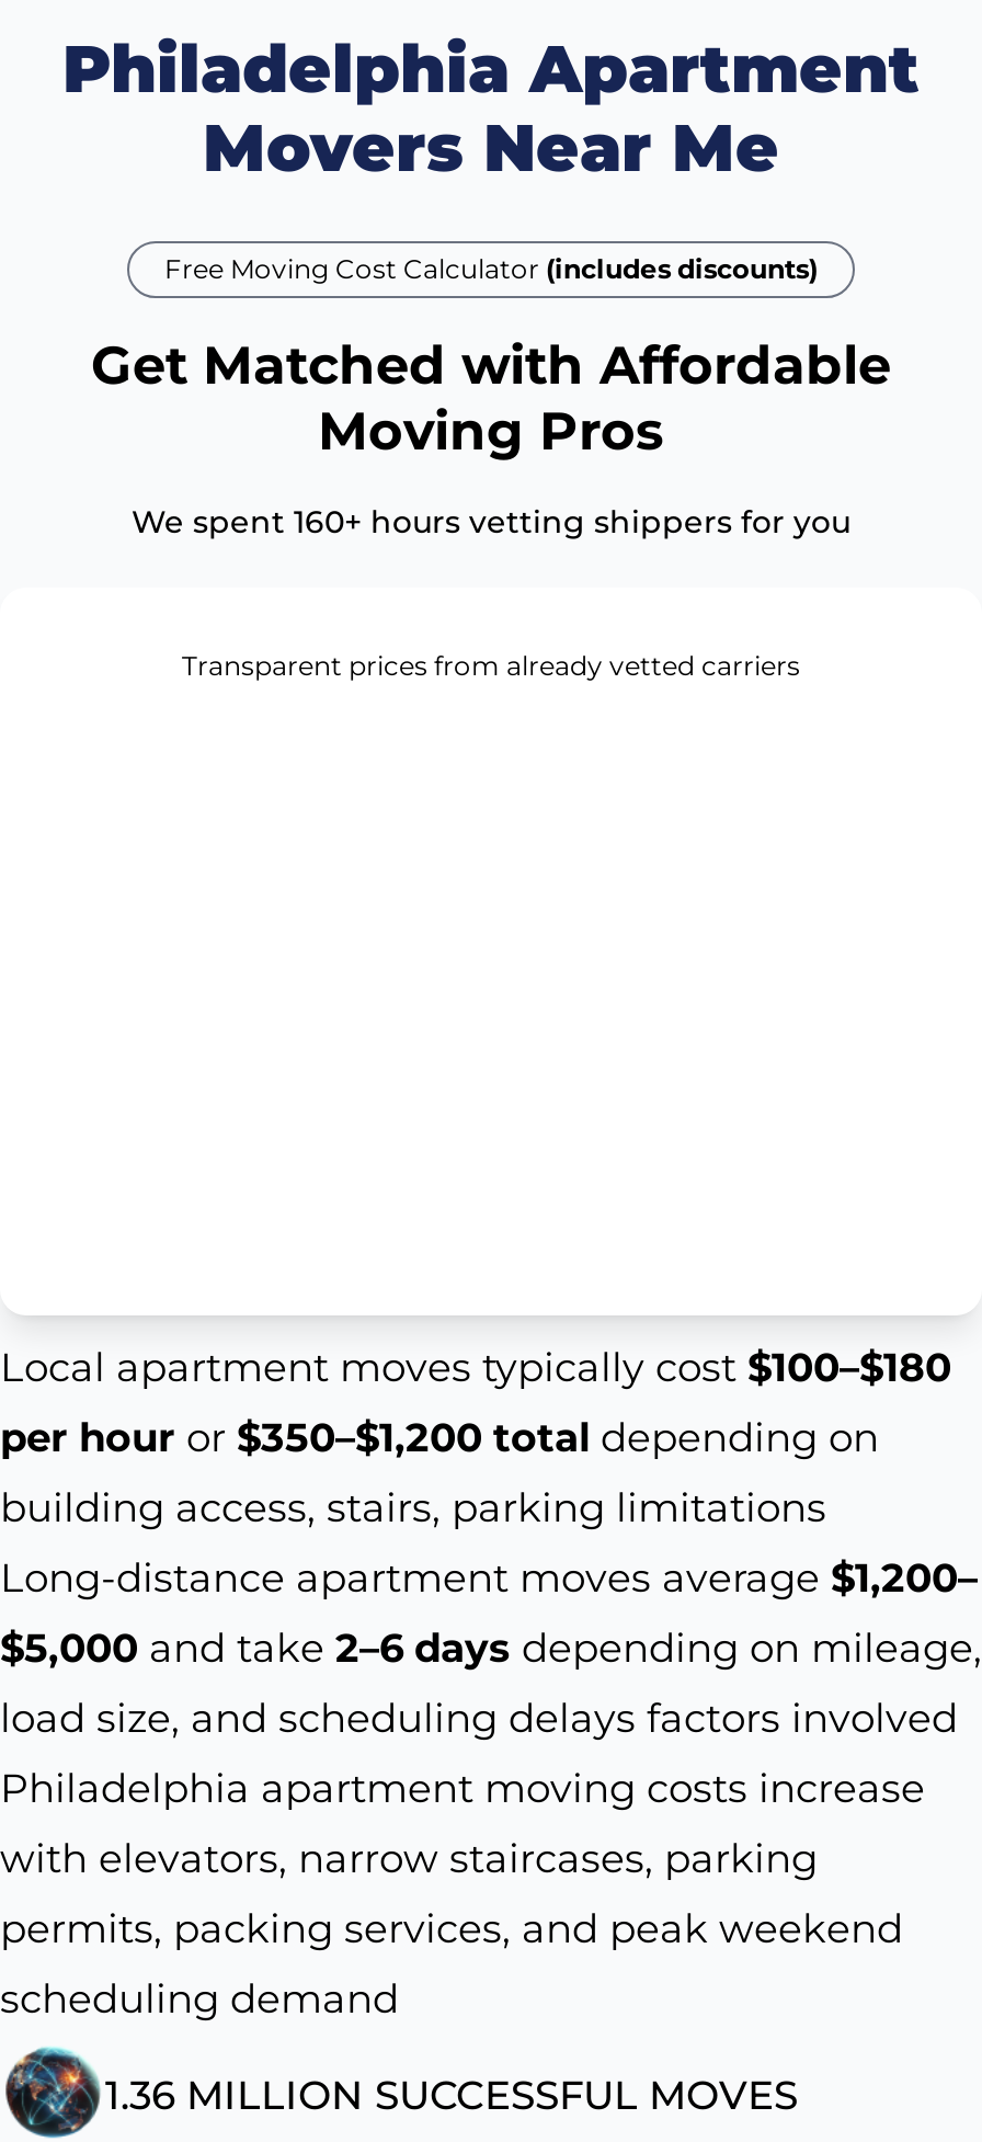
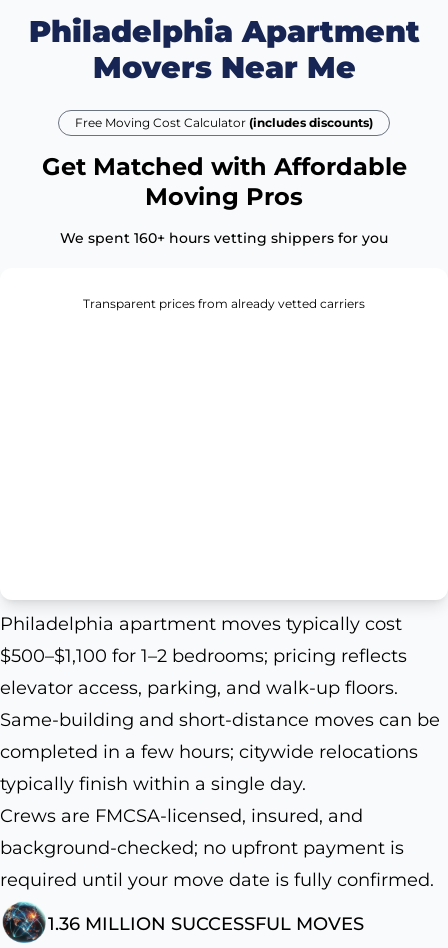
[0,1344,982,2024] Local apartment moves typically cost $100–$180 | per hour or $350–$1,200 total depending on | building access, stairs, parking limitations | Long-distance apartment moves average $1,200– | $5,000 and take 2–6 days depending on mileage, | load size, and scheduling delays factors involved | Philadelphia apartment moving costs increase | with elevators, narrow staircases, parking | permits, packing services, and peak weekend | scheduling demand -> [0,613,440,891] Philadelphia apartment moves typically cost | $500–$1,100 for 1–2 bedrooms; pricing reflects | elevator access, parking, and walk-up floors. | Same-building and short-distance moves can be | completed in a few hours; citywide relocations | typically finish within a single day. | Crews are FMCSA-licensed, insured, and | background-checked; no upfront payment is | required until your move date is fully confirmed.

